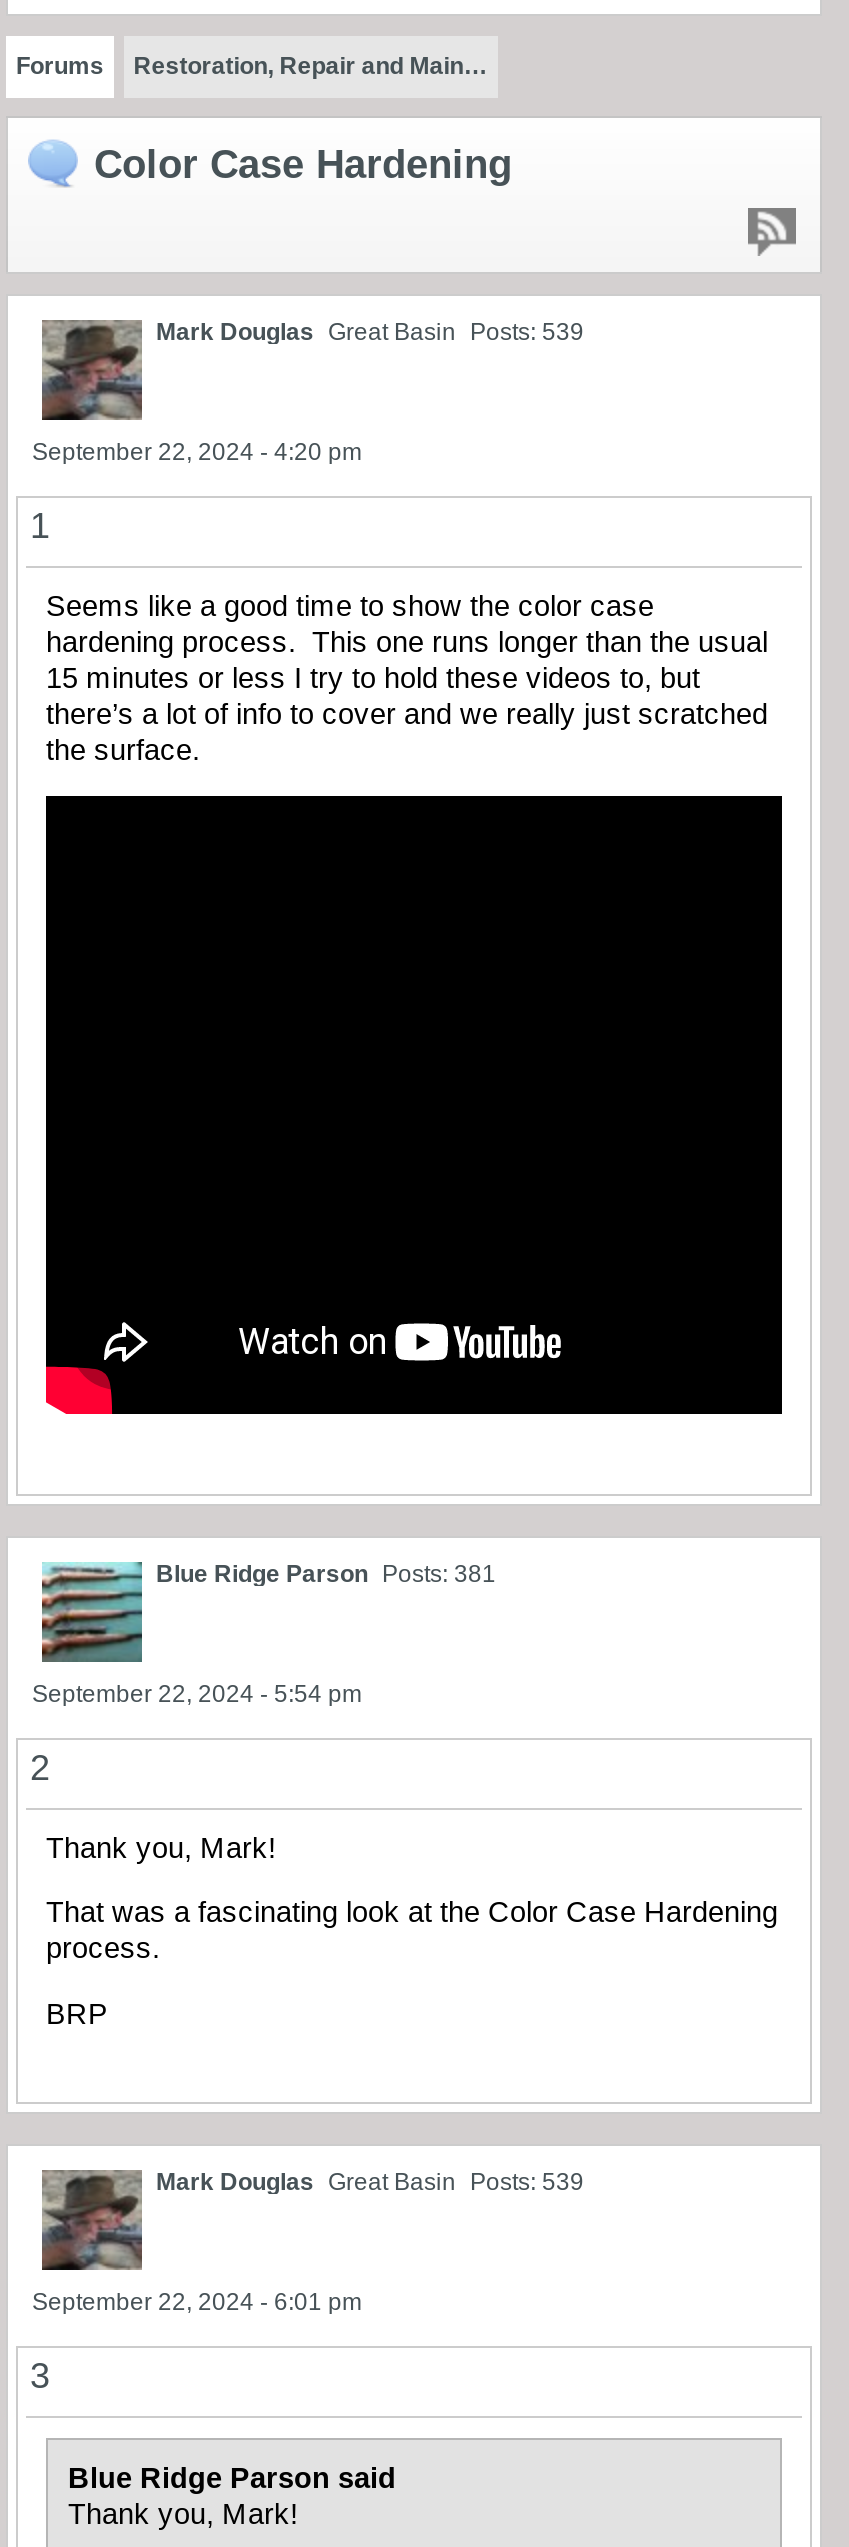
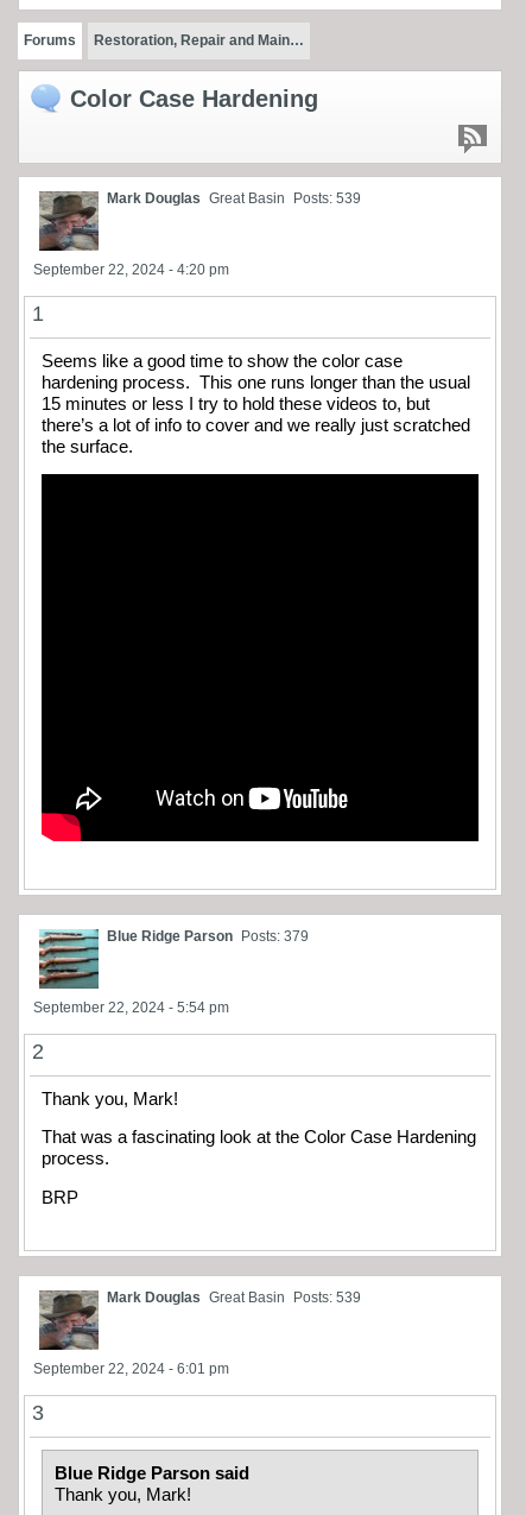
[156,1560,496,1588] Blue Ridge Parson Posts: 381 -> [107,928,309,944] Blue Ridge Parson Posts: 379

